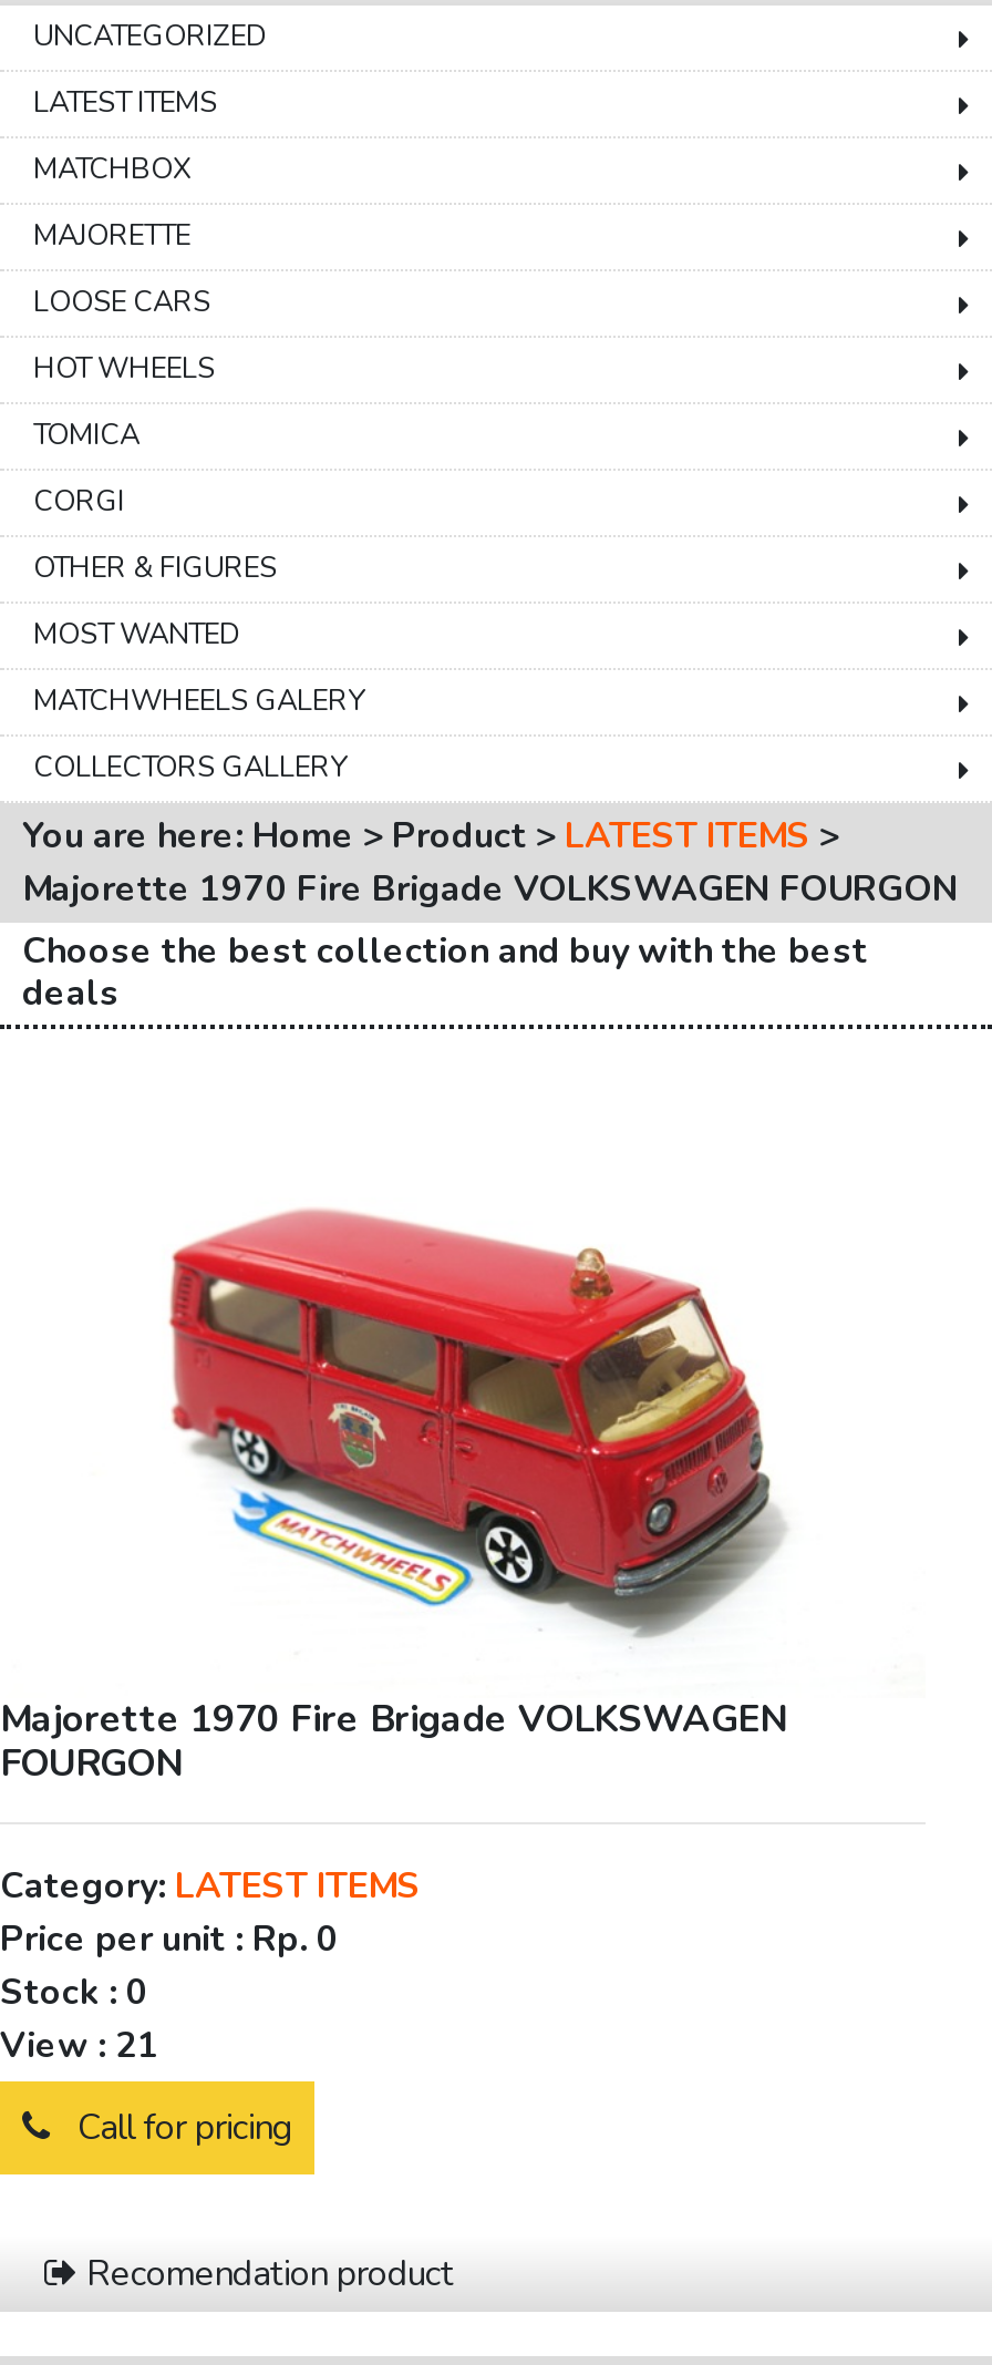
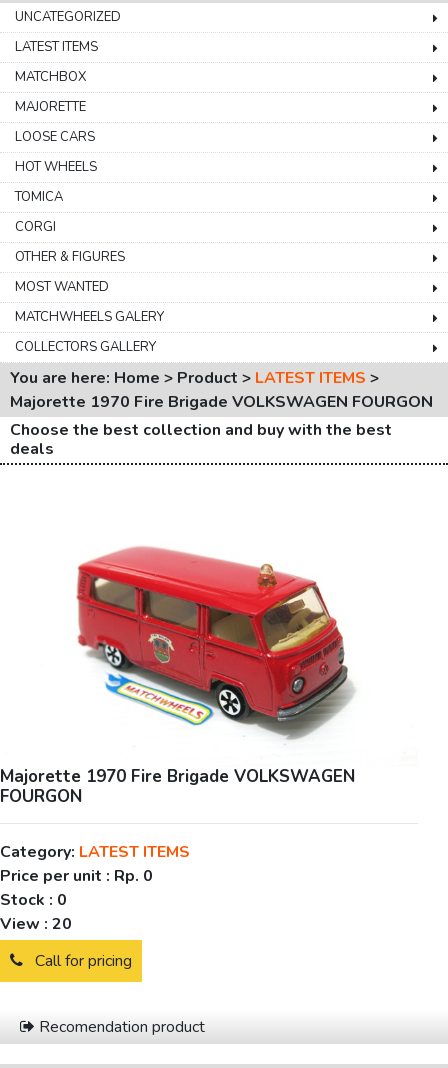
[0,2021,159,2070] View : 21 -> [0,913,72,935] View : 20

